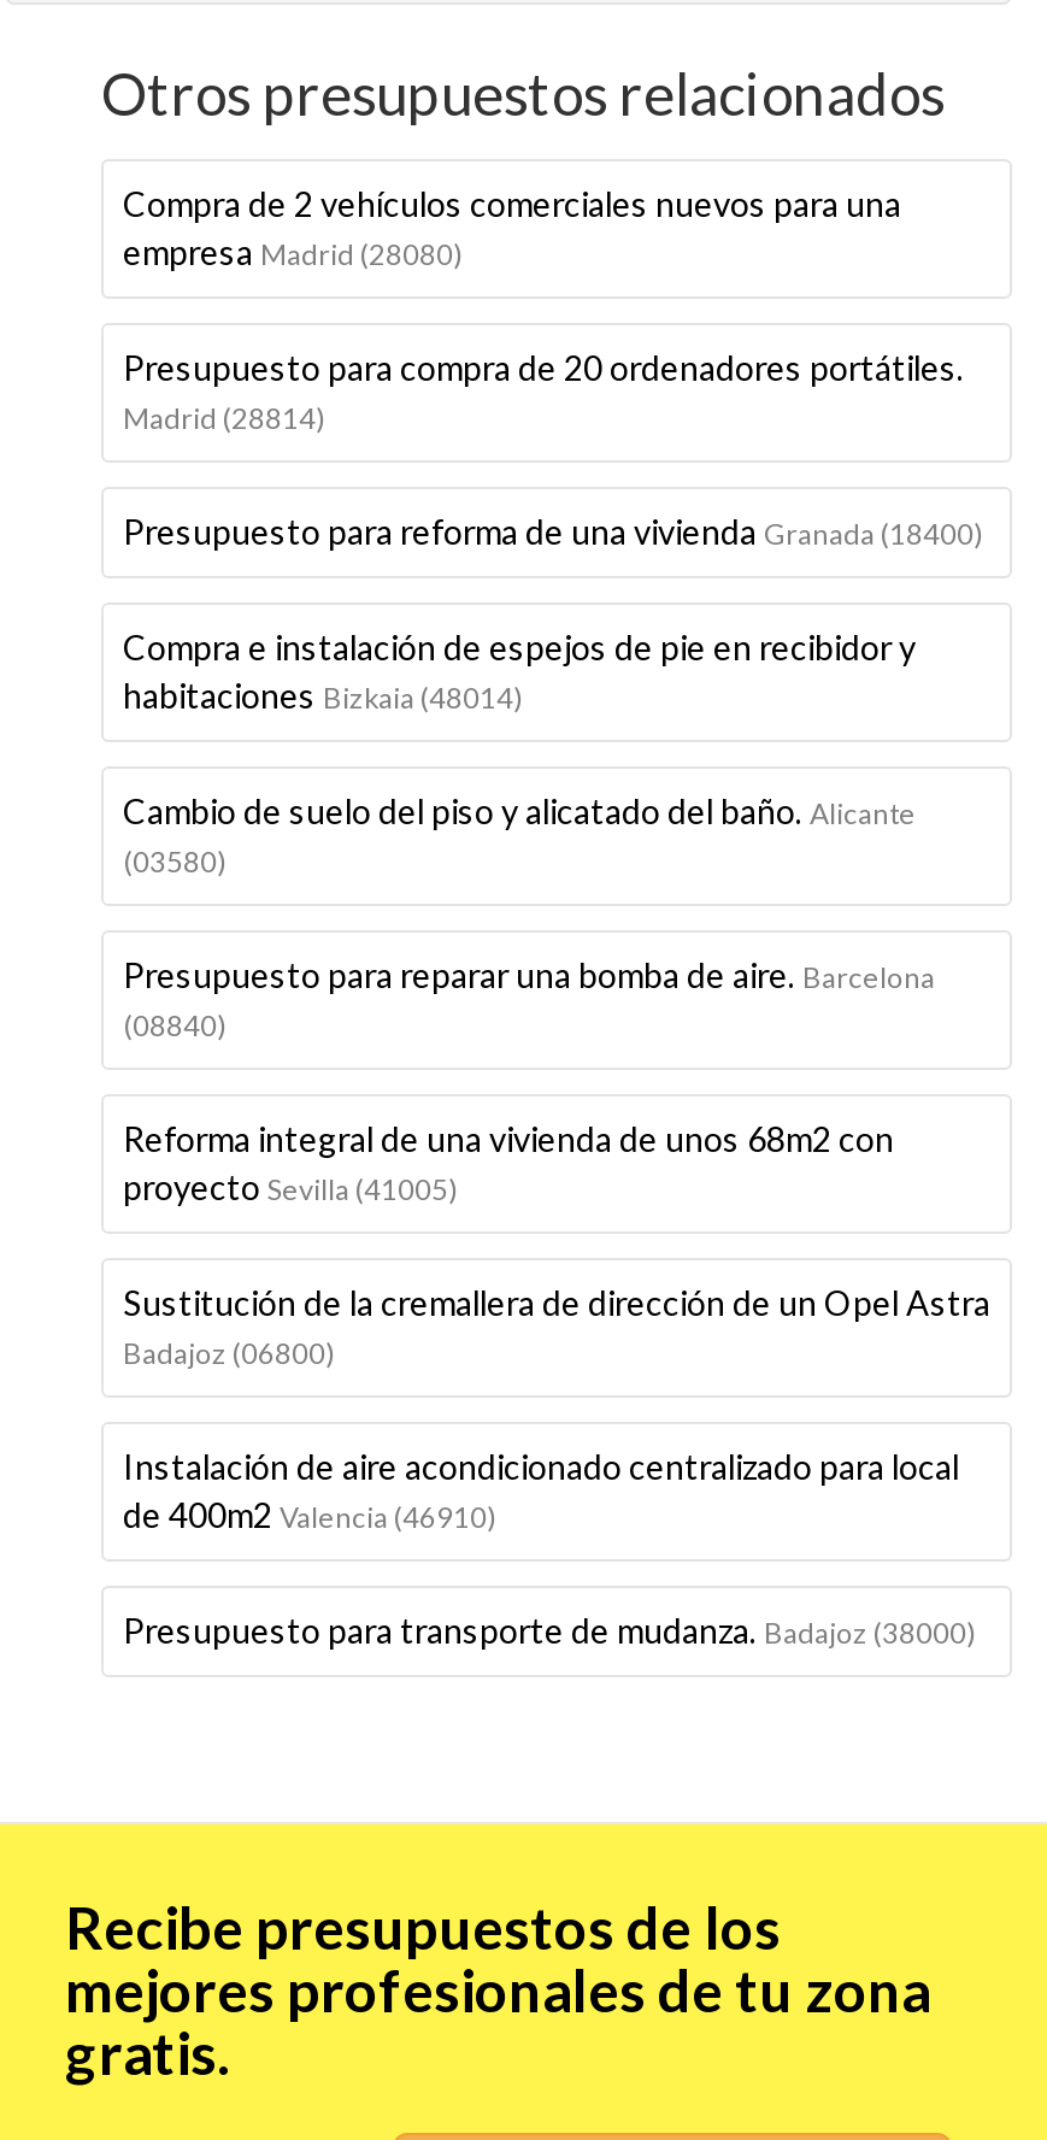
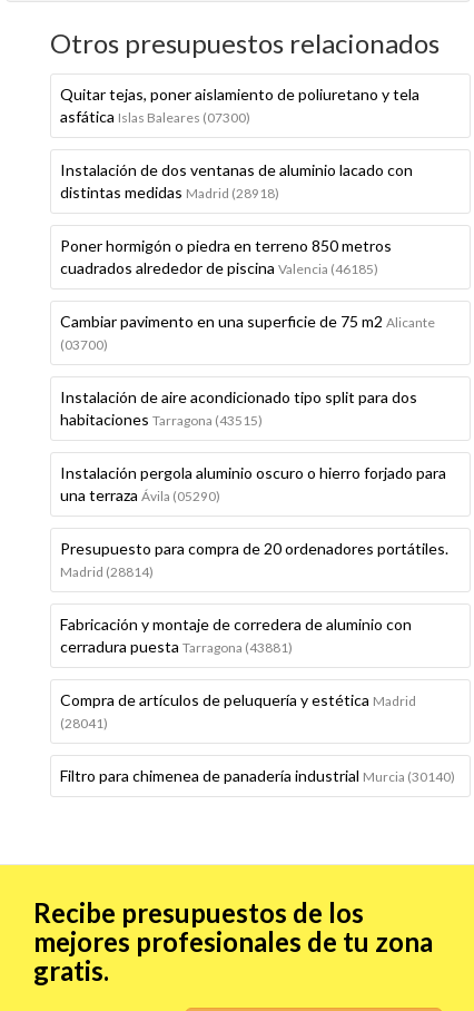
[123,183,901,272] Compra de 2 vehículos comerciales nuevos para una | empresa Madrid (28080) -> [60,85,446,504] Quitar tejas, poner aislamiento de poliuretano y tela | asfática Islas Baleares (07300) | Instalación de dos ventanas de aluminio lacado con | distintas medidas Madrid (28918) | Poner hormigón o piedra en terreno 850 metros | cuadrados alrededor de piscina Valencia (46185) | Cambiar pavimento en una superficie de 75 m2 Alicante | (03700) | Instalación de aire acondicionado tipo split para dos | habitaciones Tarragona (43515) | Instalación pergola aluminio oscuro o hierro forjado para | una terraza Ávila (05290)
moved [123,347,964,436] -> [60,539,448,580]: Presupuesto para compra de 20 ordenadores portátiles. | Madrid (28814)
[123,511,990,1651] Presupuesto para reforma de una vivienda Granada (18400) | Compra e instalación de espejos de pie en recibidor y | habitaciones Bizkaia (48014) | Cambio de suelo del piso y alicatado del baño. Alicante | (03580) | Presupuesto para reparar una bomba de aire. Barcelona | (08840) | Reforma integral de una vivienda de unos 68m2 con | proyecto Sevilla (41005) | Sustitución de la cremallera de dirección de un Opel Astra | Badajoz (06800) | Instalación de aire acondicionado centralizado para local | de 400m2 Valencia (46910) | Presupuesto para transporte de mudanza. Badajoz (38000) -> [60,615,455,785] Fabricación y montaje de corredera de aluminio con | cerradura puesta Tarragona (43881) | Compra de artículos de peluquería y estética Madrid | (28041) | Filtro para chimenea de panadería industrial Murcia (30140)

